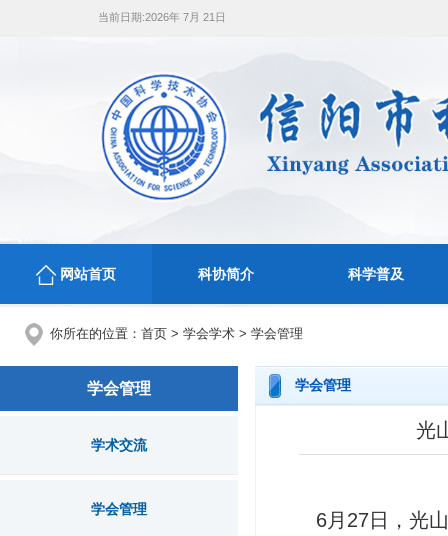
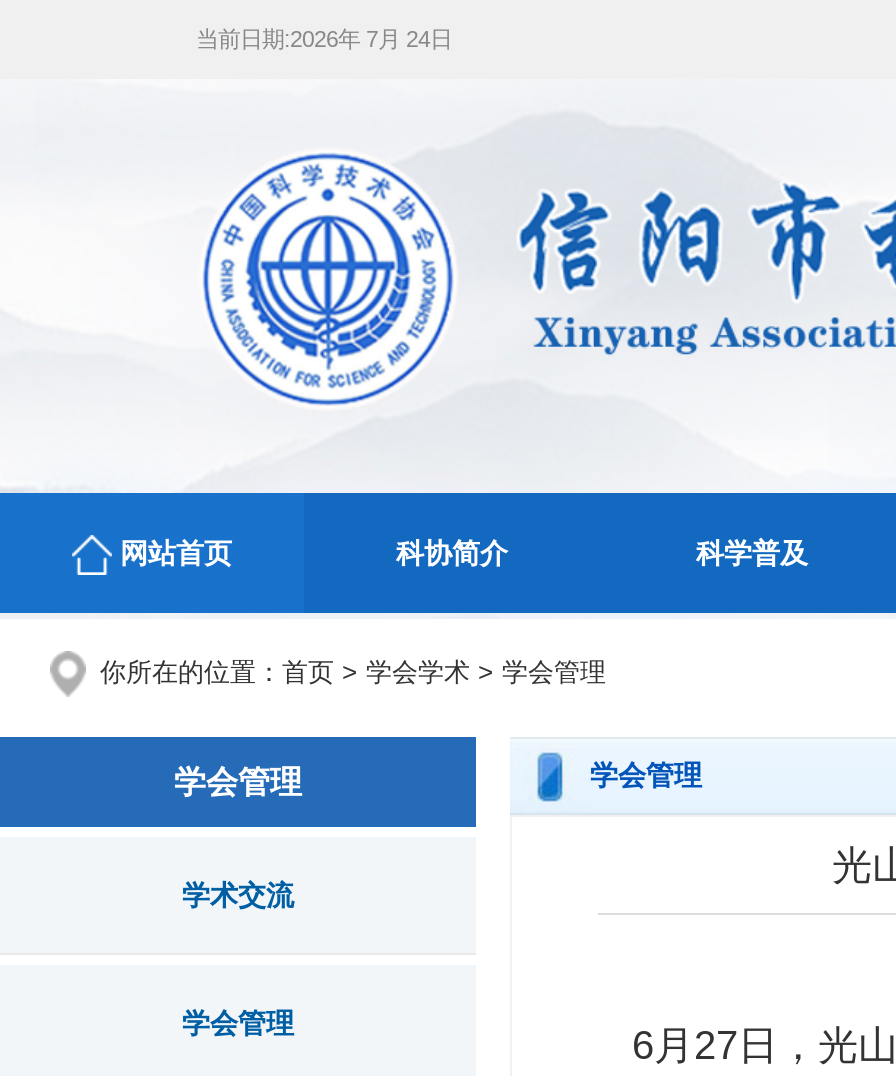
[98,11,226,23] 当前日期:2026年 7月 21日 -> [196,27,452,51] 当前日期:2026年 7月 24日

